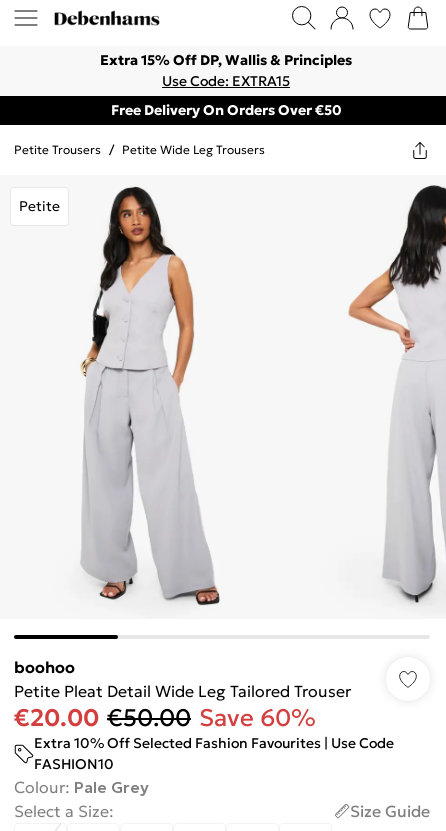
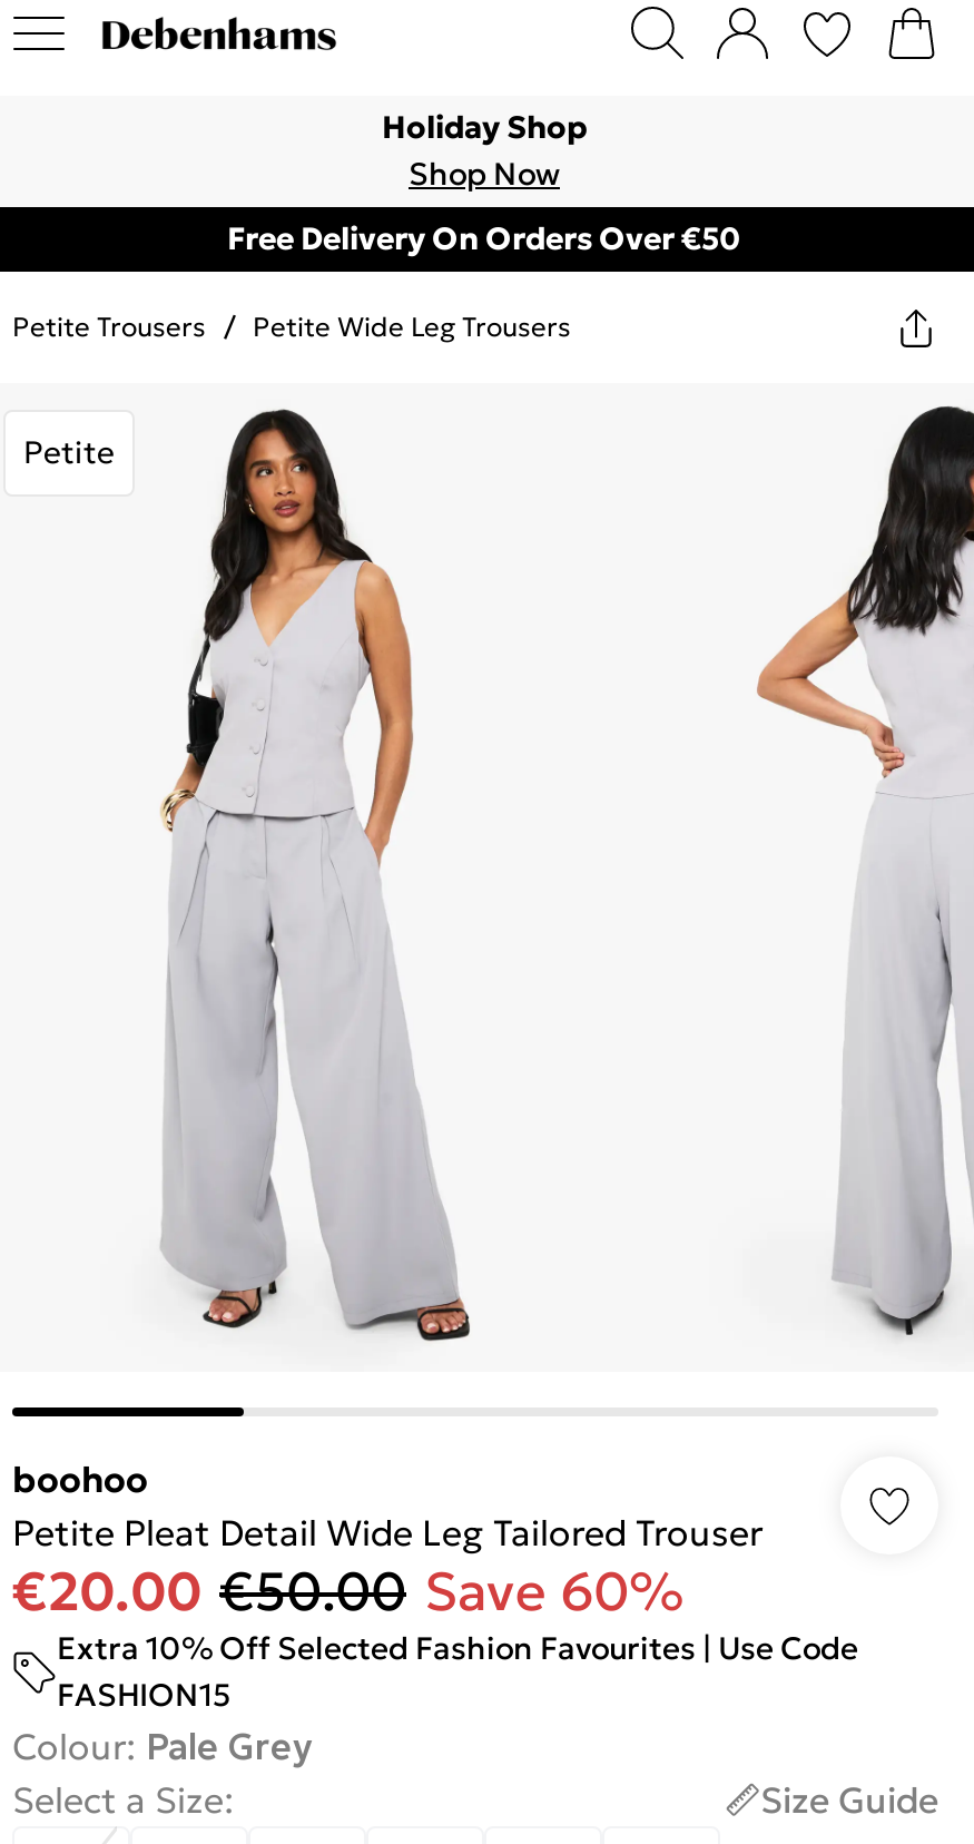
[100,51,352,90] Extra 15% Off DP, Wallis & Principles | Use Code: EXTRA15 -> [382,107,587,194] Holiday Shop | Shop Now
[34,755,114,773] FASHION10 -> [57,1675,230,1715] FASHION15

